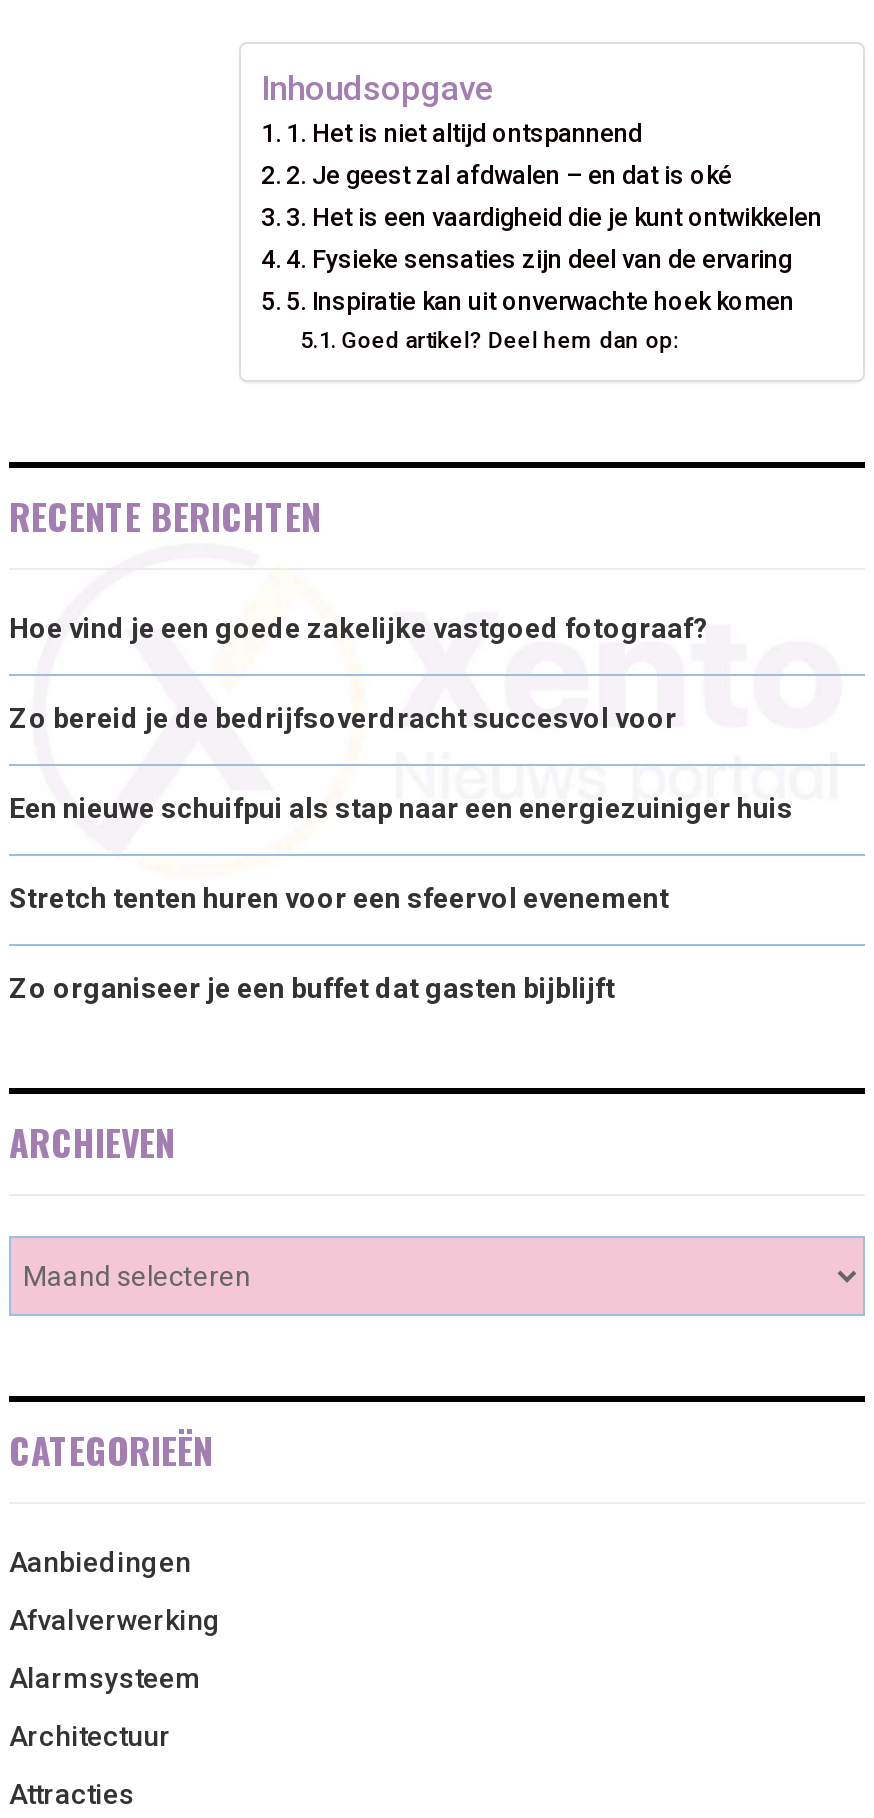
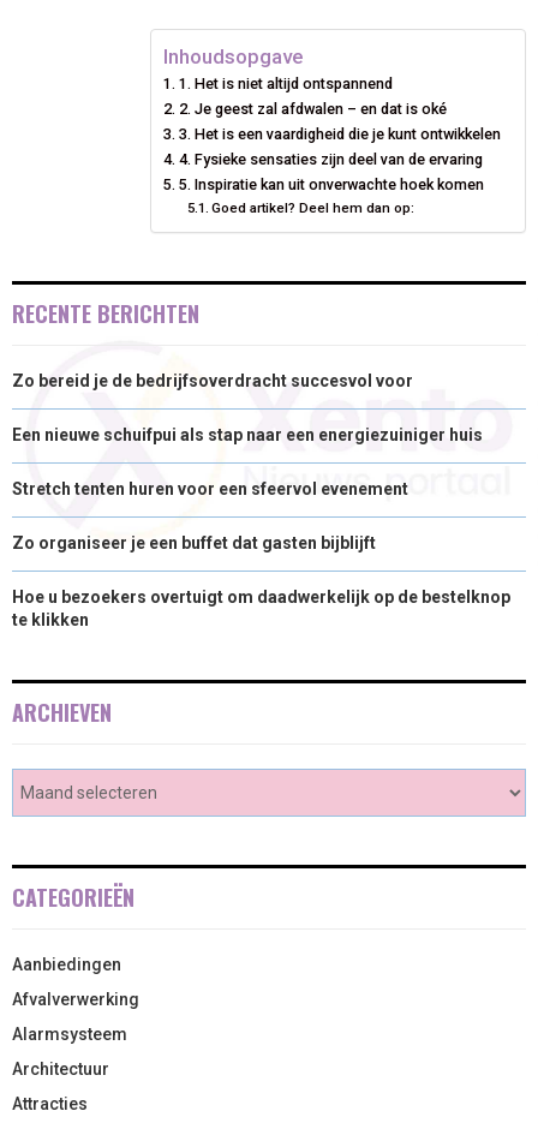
[9,611,709,643] Hoe vind je een goede zakelijke vastgoed fotograaf? -> none
moved [9,701,793,1003] -> [12,371,483,552]: Zo bereid je de bedrijfsoverdracht succesvol voor | Een nieuwe schuifpui als stap naar een energiezuiniger huis | Stretch tenten huren voor een sfeervol evenement | Zo organiseer je een buffet dat gasten bijblijft
none -> [12,587,510,629] Hoe u bezoekers overtuigt om daadwerkelijk op de bestelknop | te klikken

